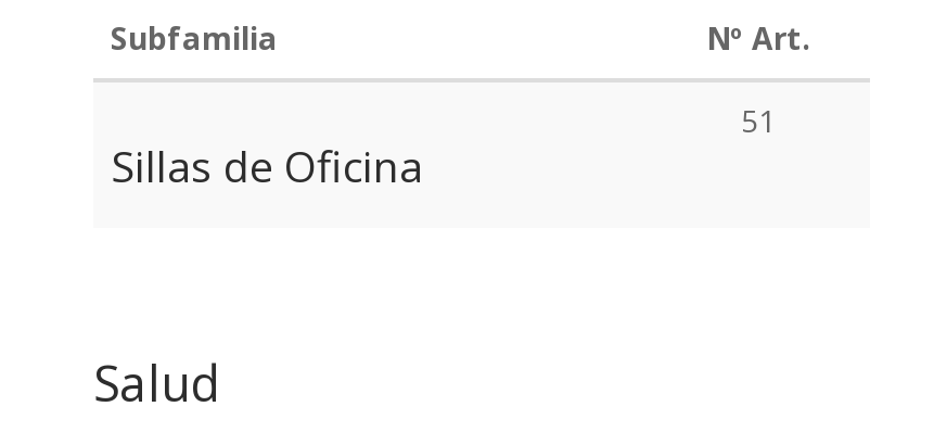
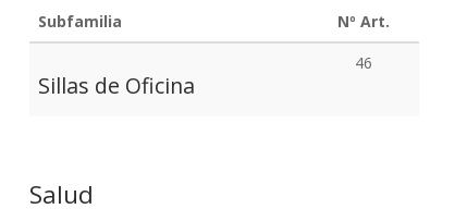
[741,100,776,141] 51 -> [354,52,372,73] 46

